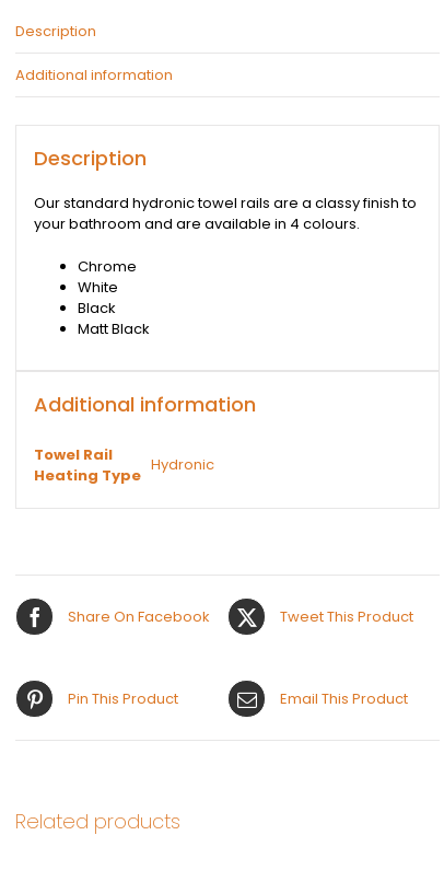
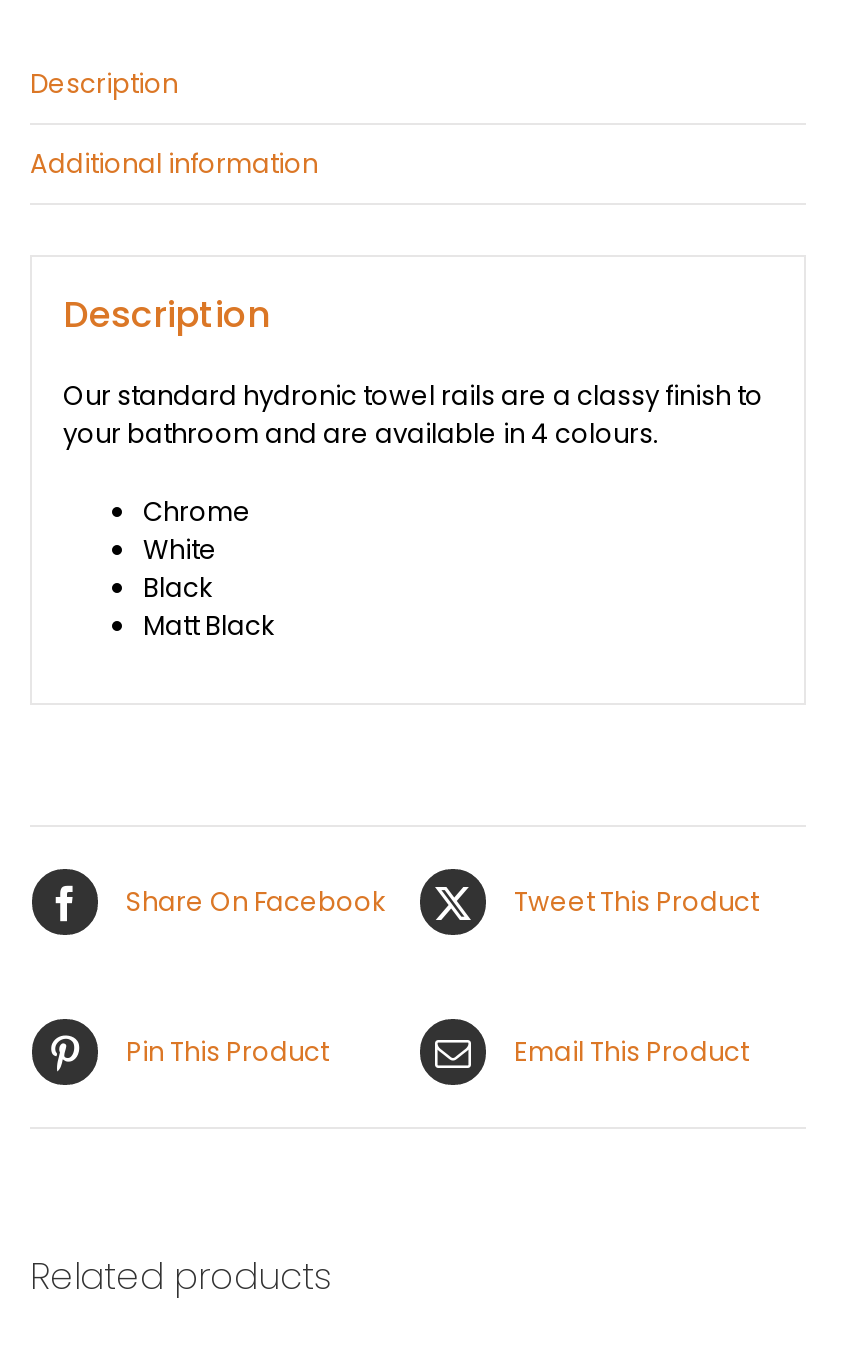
[33,390,255,486] Additional information | Towel Rail | Heating Type -> none
[150,454,214,475] Hydronic -> none

